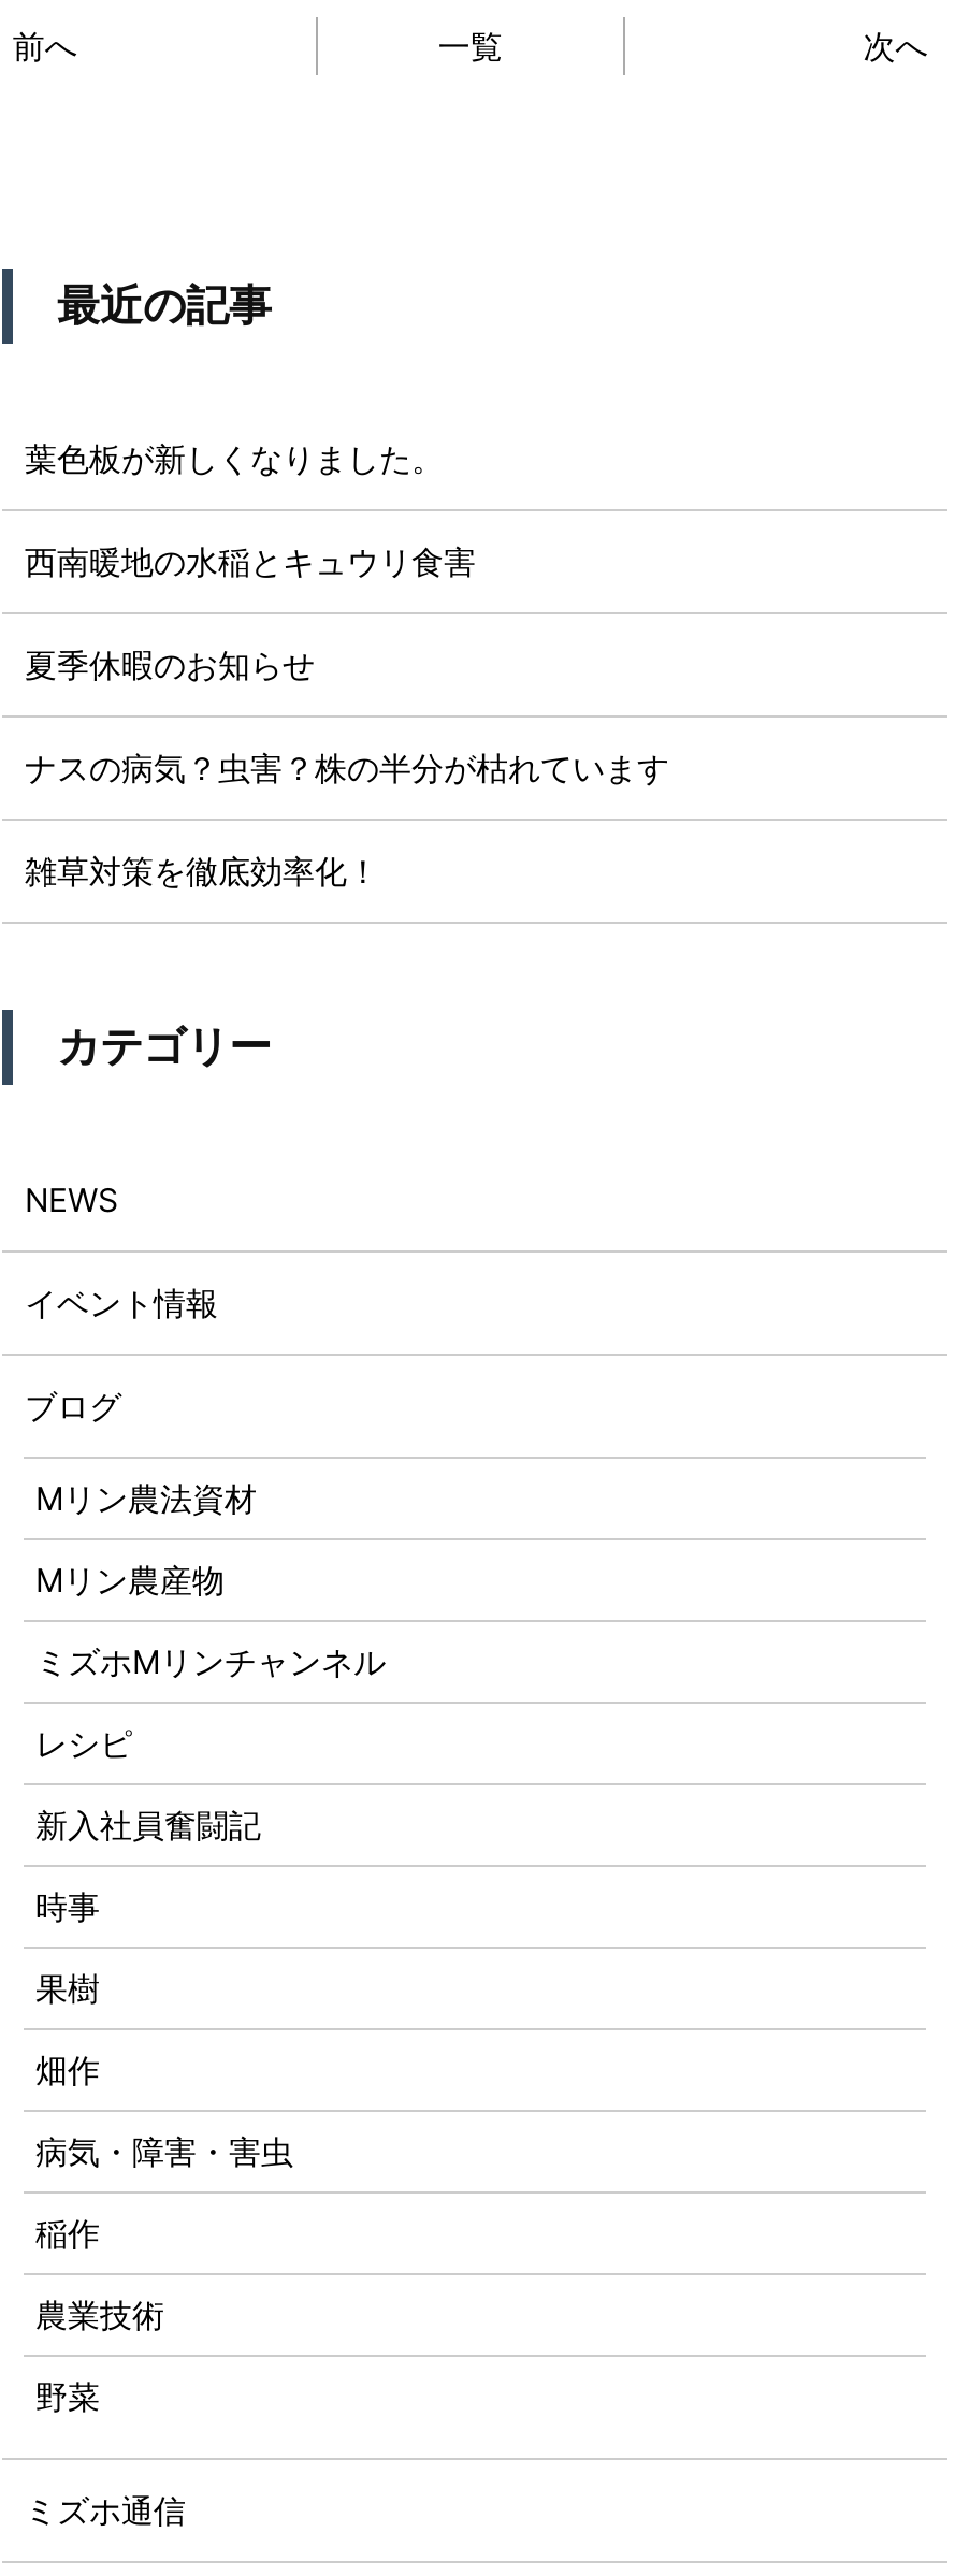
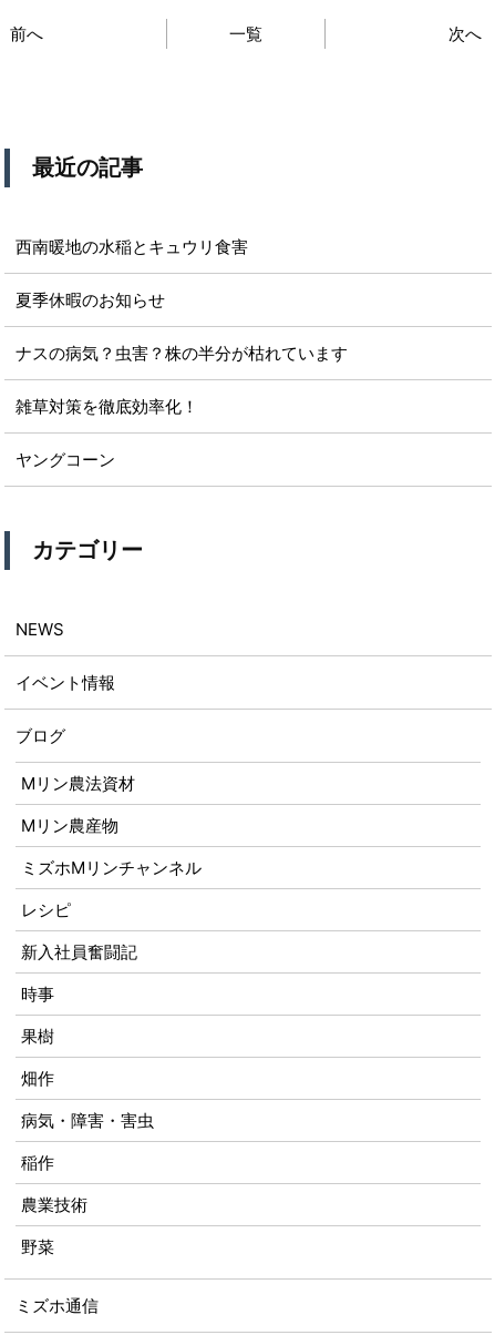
[25,438,444,479] 葉色板が新しくなりました。 -> none
moved [25,541,669,892] -> [16,236,348,417]: 西南暖地の水稲とキュウリ食害 | 夏季休暇のお知らせ | ナスの病気？虫害？株の半分が枯れています | 雑草対策を徹底効率化！
none -> [16,449,116,470] ヤングコーン

